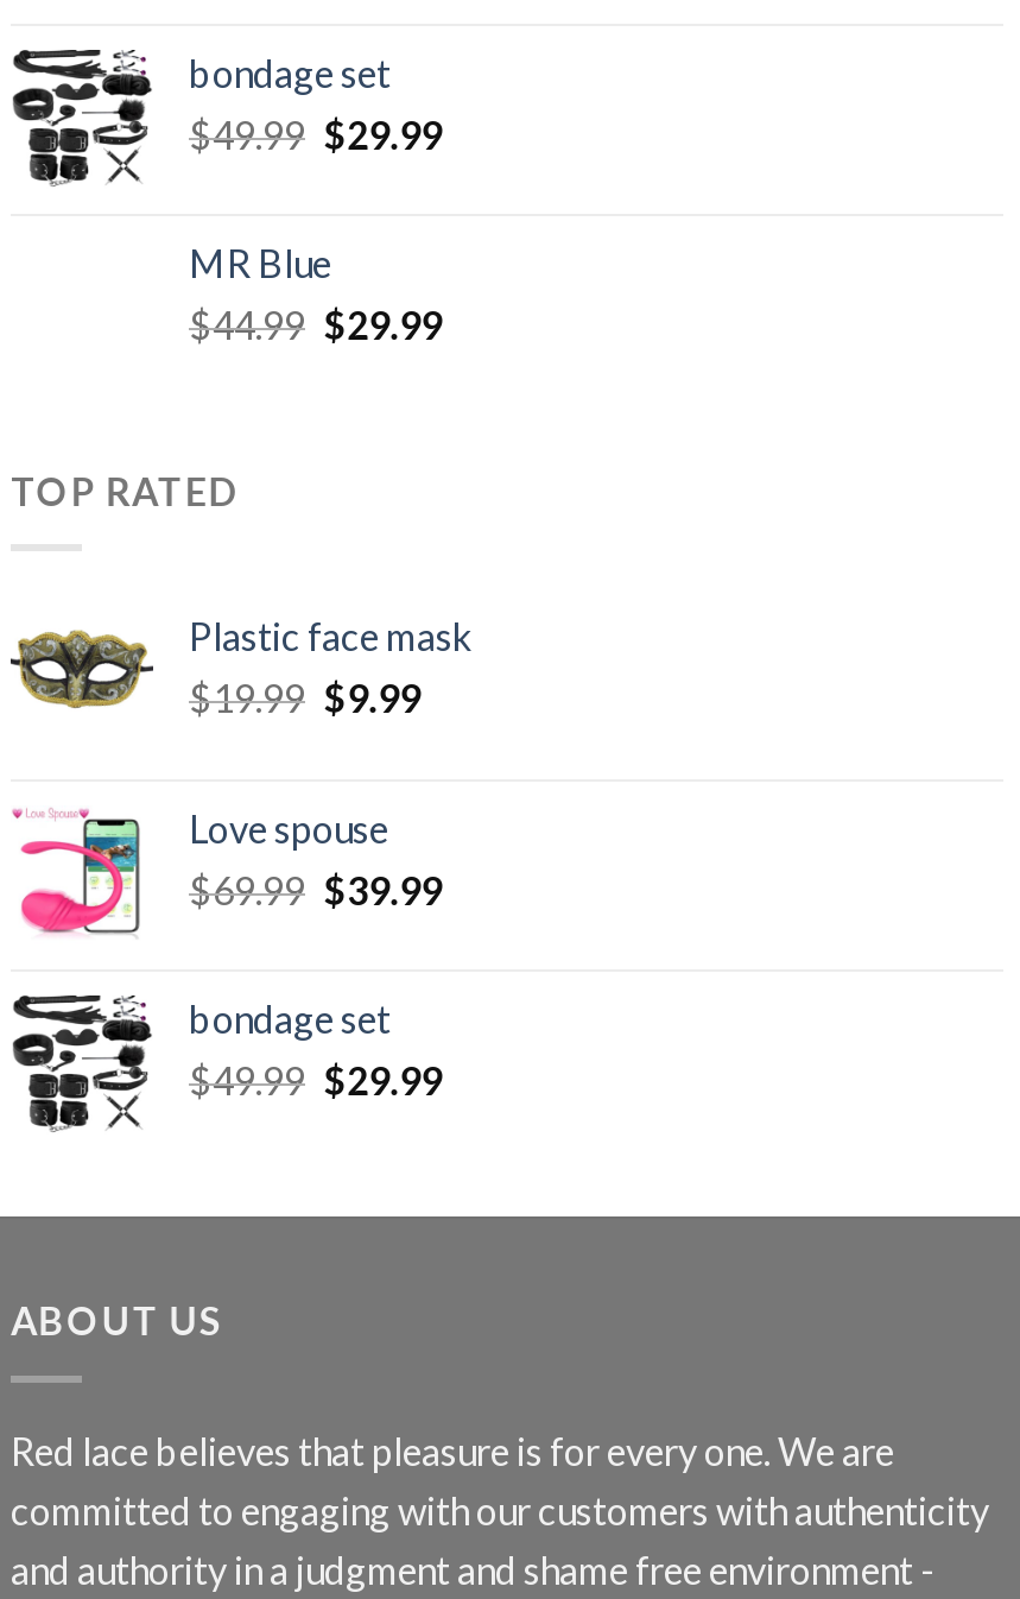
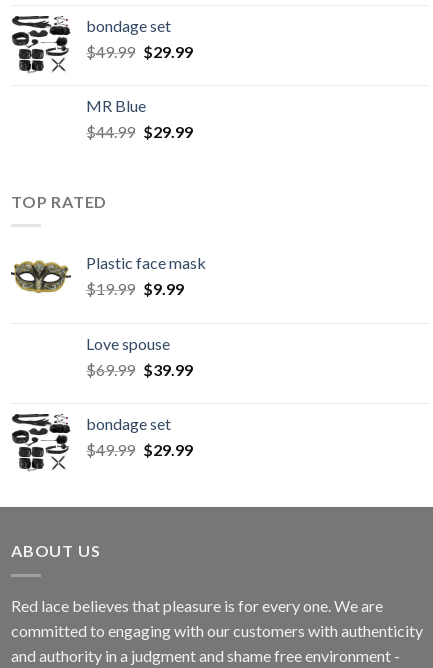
[11,808,141,936] [image] -> none

